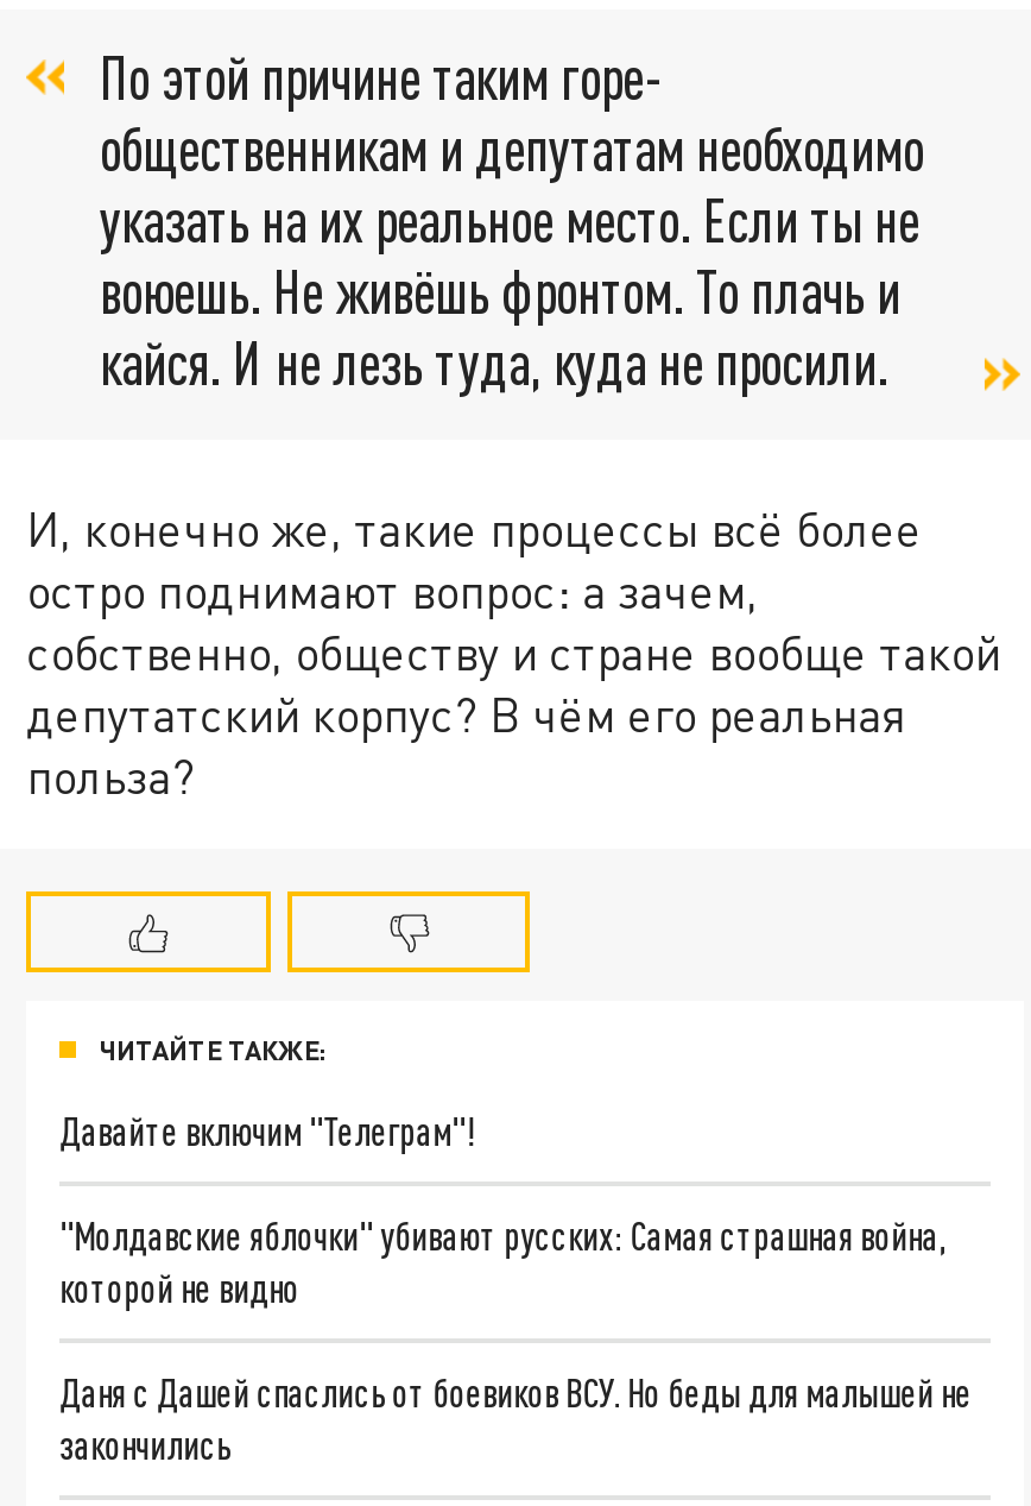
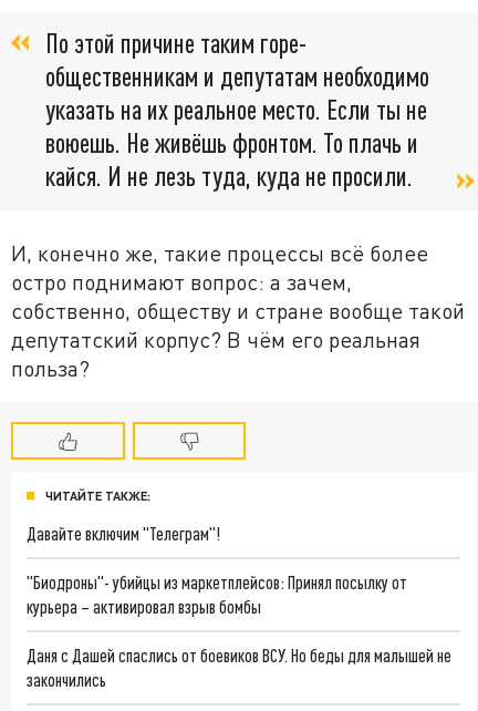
[60,1213,946,1310] "Молдавские яблочки" убивают русских: Самая страшная война, | которой не видно -> [27,572,407,617] "Биодроны"- убийцы из маркетплейсов: Принял посылку от | курьера – активировал взрыв бомбы

